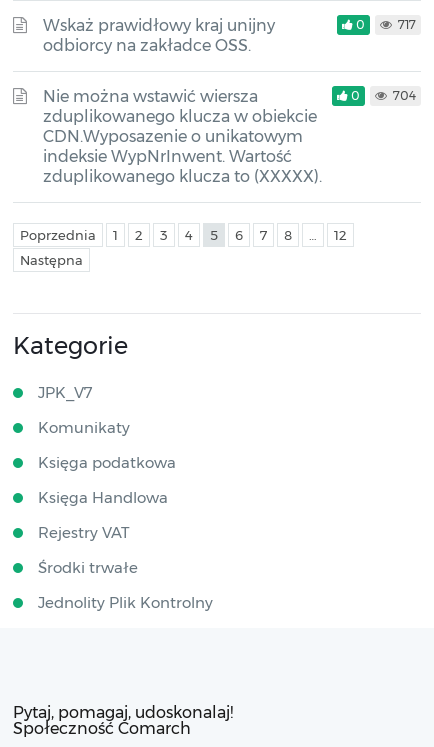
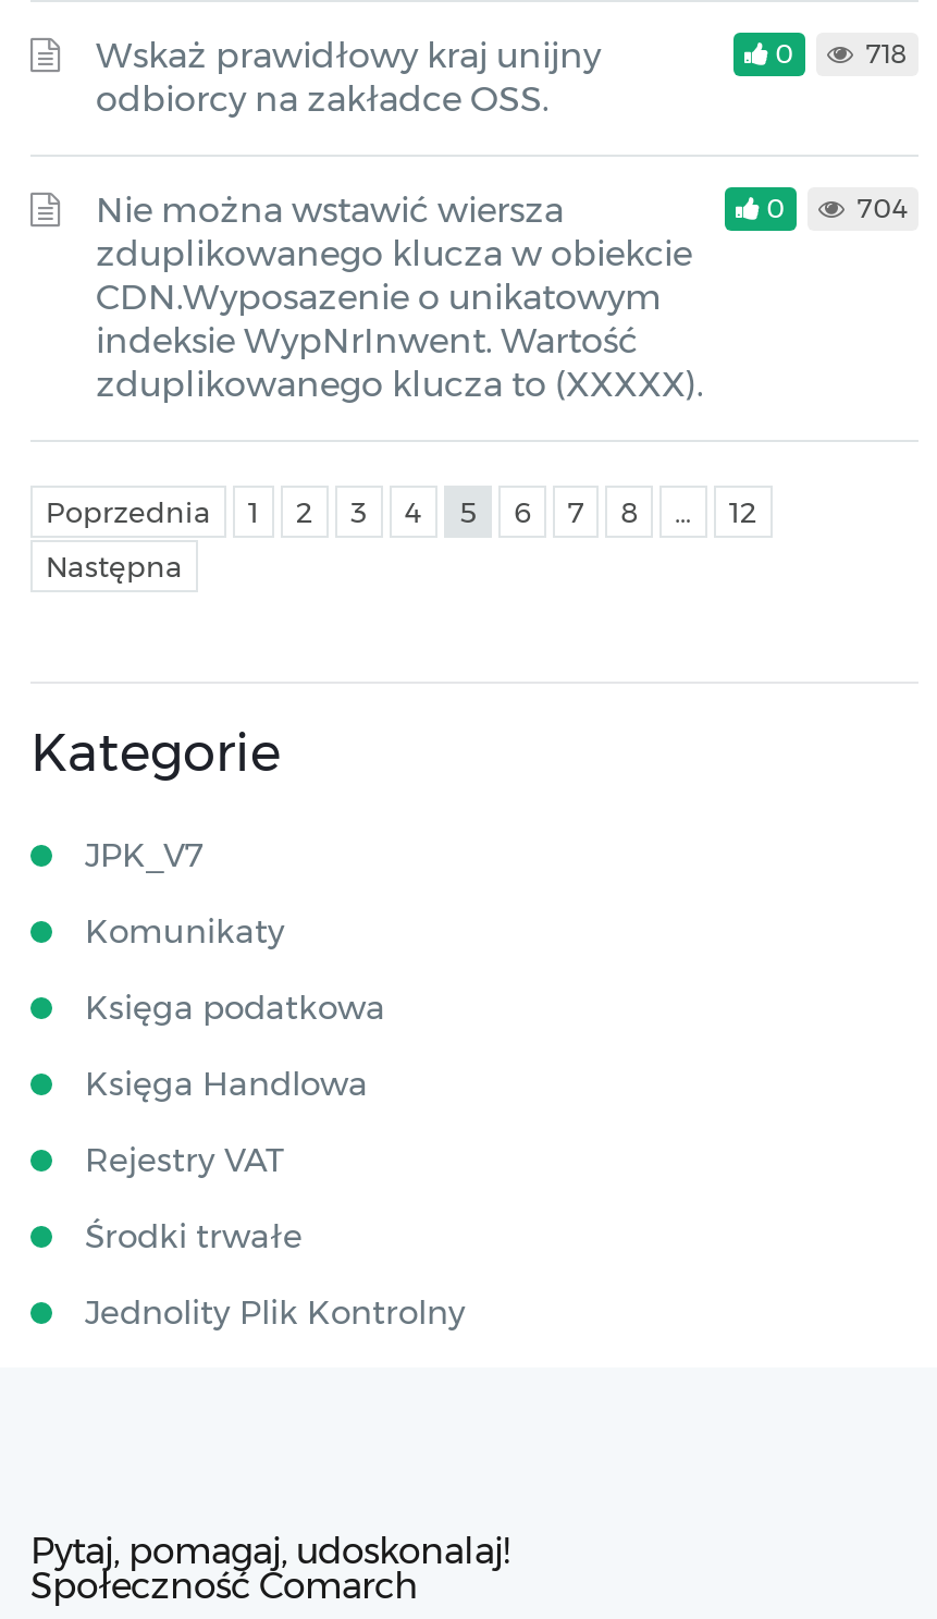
[395,17,416,32] 717 -> [860,37,908,70] 718

